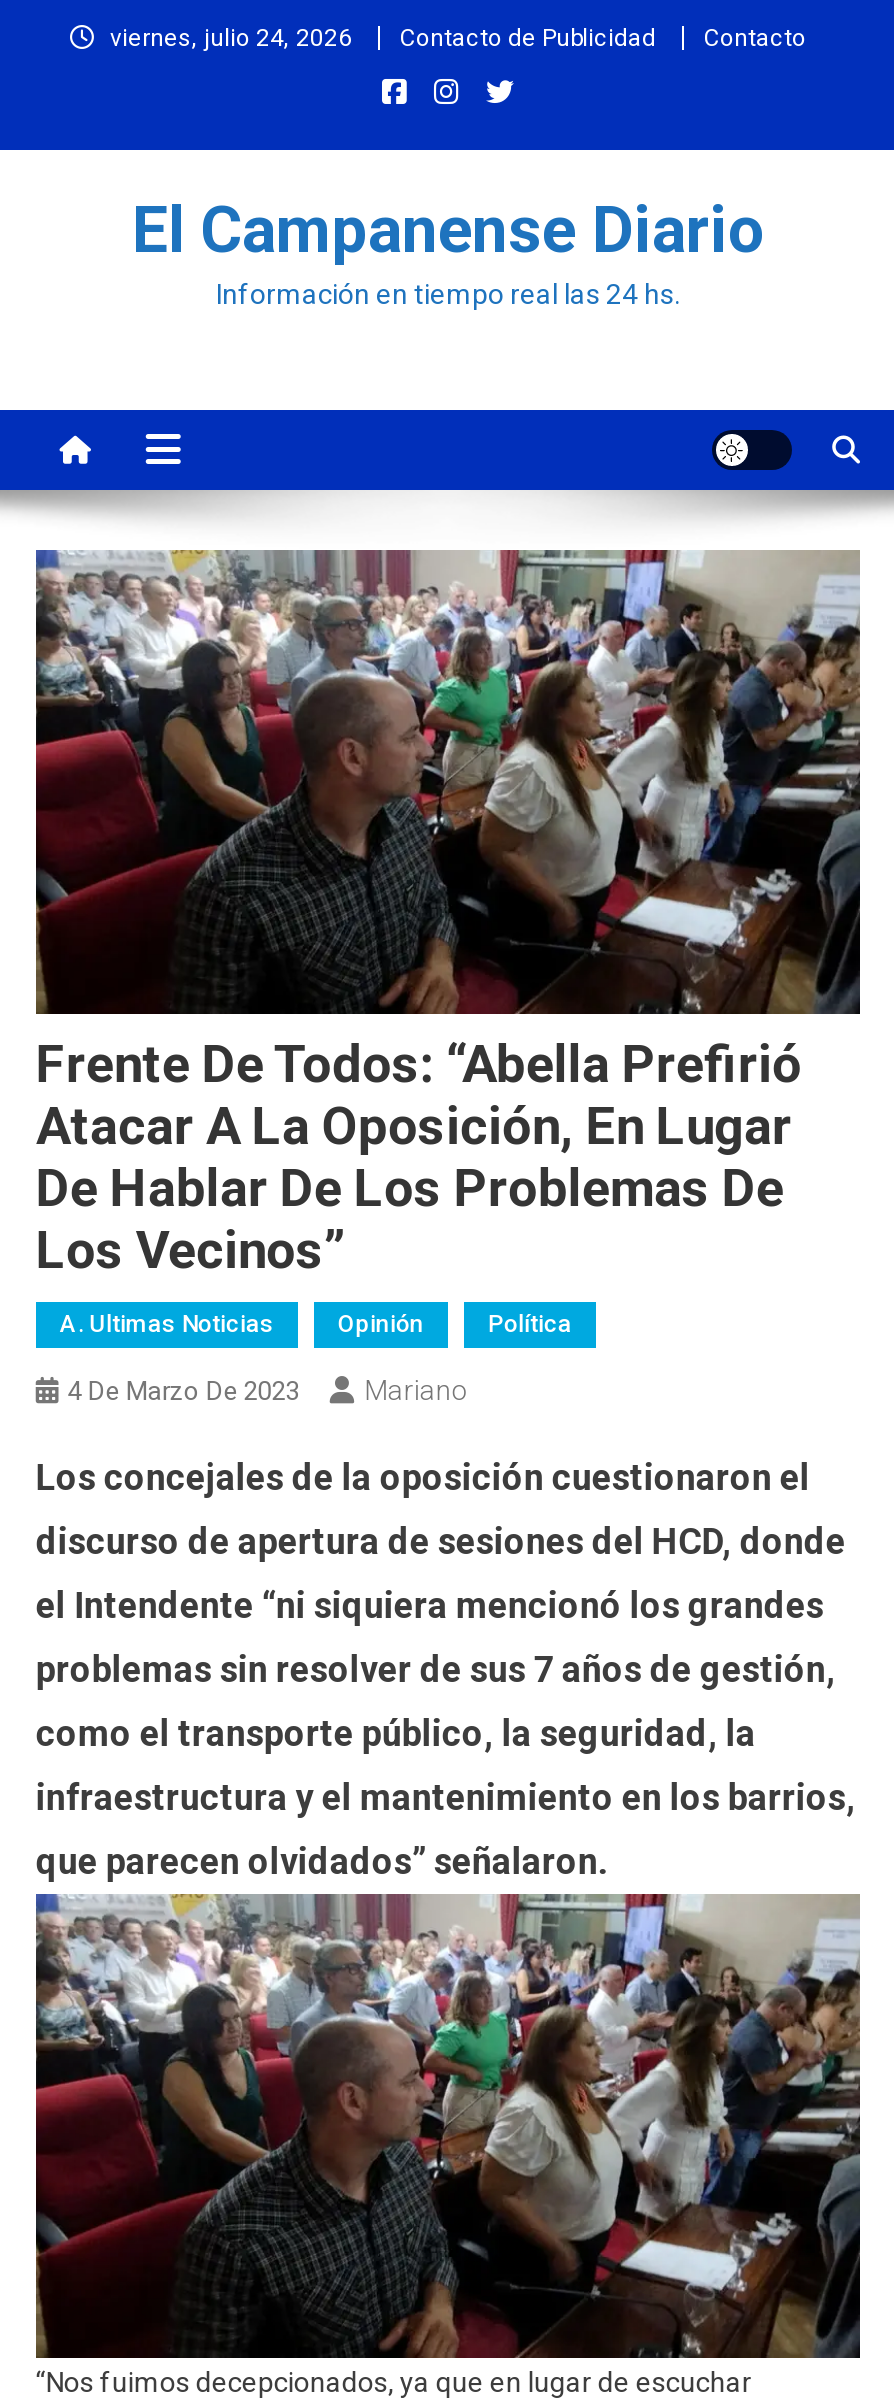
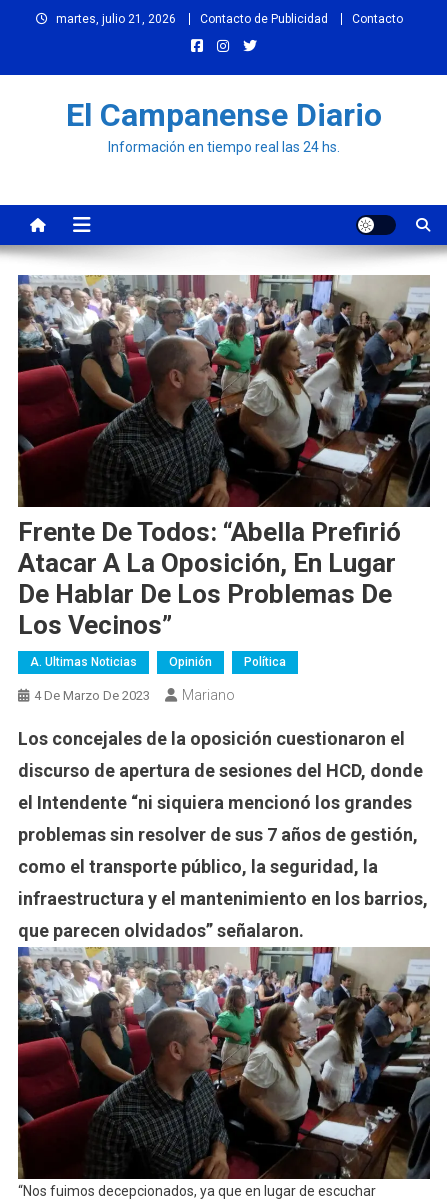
[110,24,352,52] viernes, julio 24, 2026 -> [55,12,175,26] martes, julio 21, 2026

